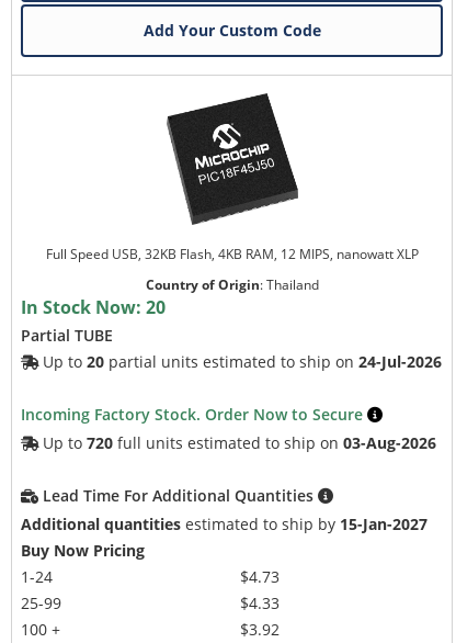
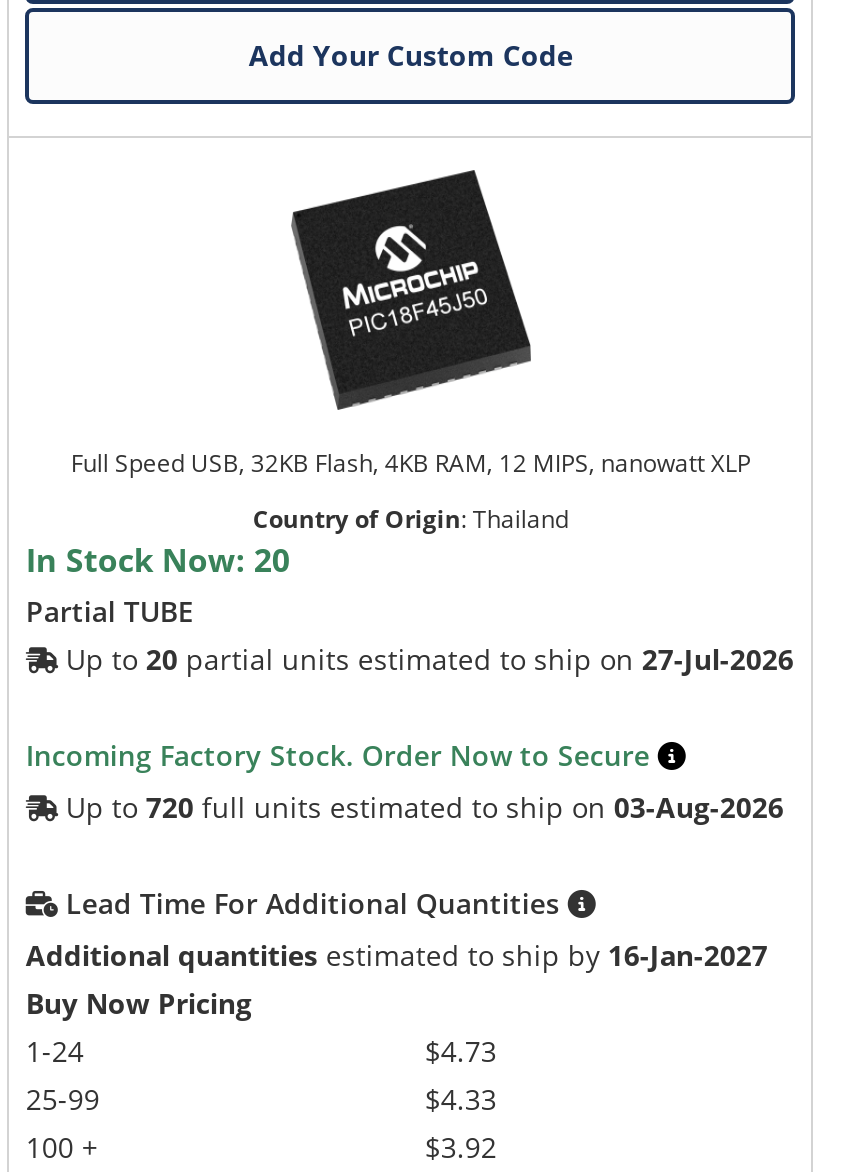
[43,351,442,372] Up to 20 partial units estimated to ship on 24-Jul-2026 -> [66,639,794,677] Up to 20 partial units estimated to ship on 27-Jul-2026
[21,513,428,534] Additional quantities estimated to ship by 15-Jan-2027 -> [26,935,768,973] Additional quantities estimated to ship by 16-Jan-2027

